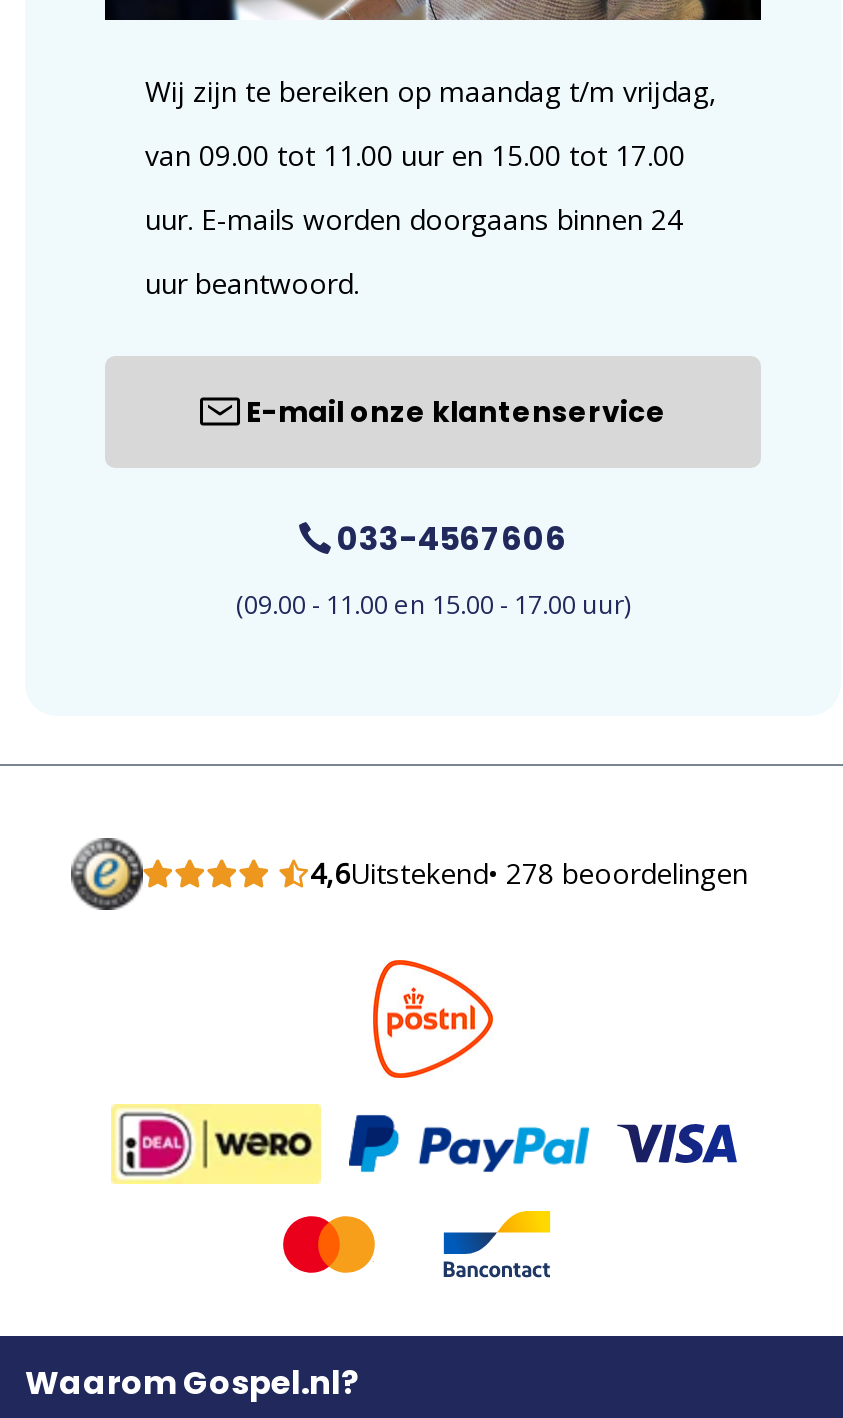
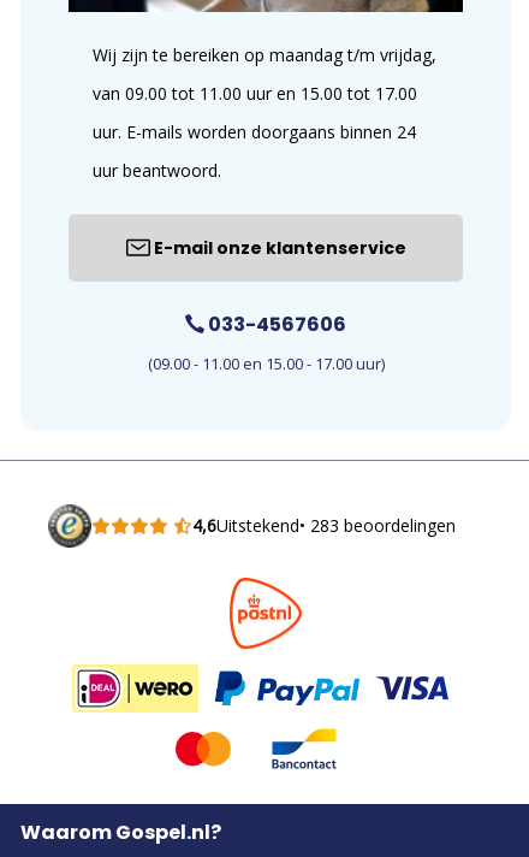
[310,854,748,892] 4,6Uitstekend • 278 beoordelingen -> [192,514,455,537] 4,6Uitstekend • 283 beoordelingen

